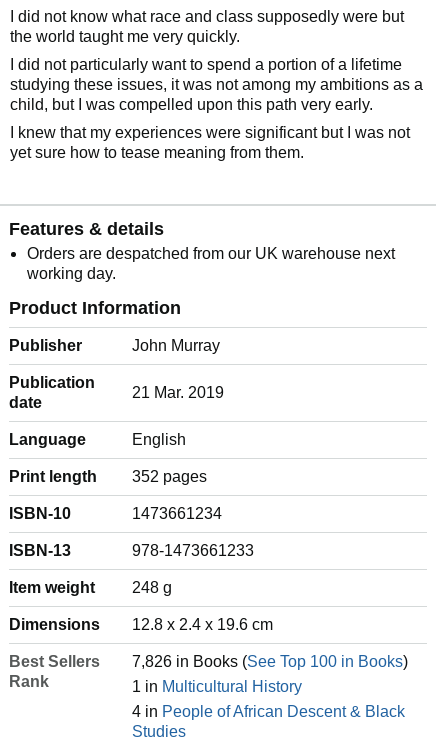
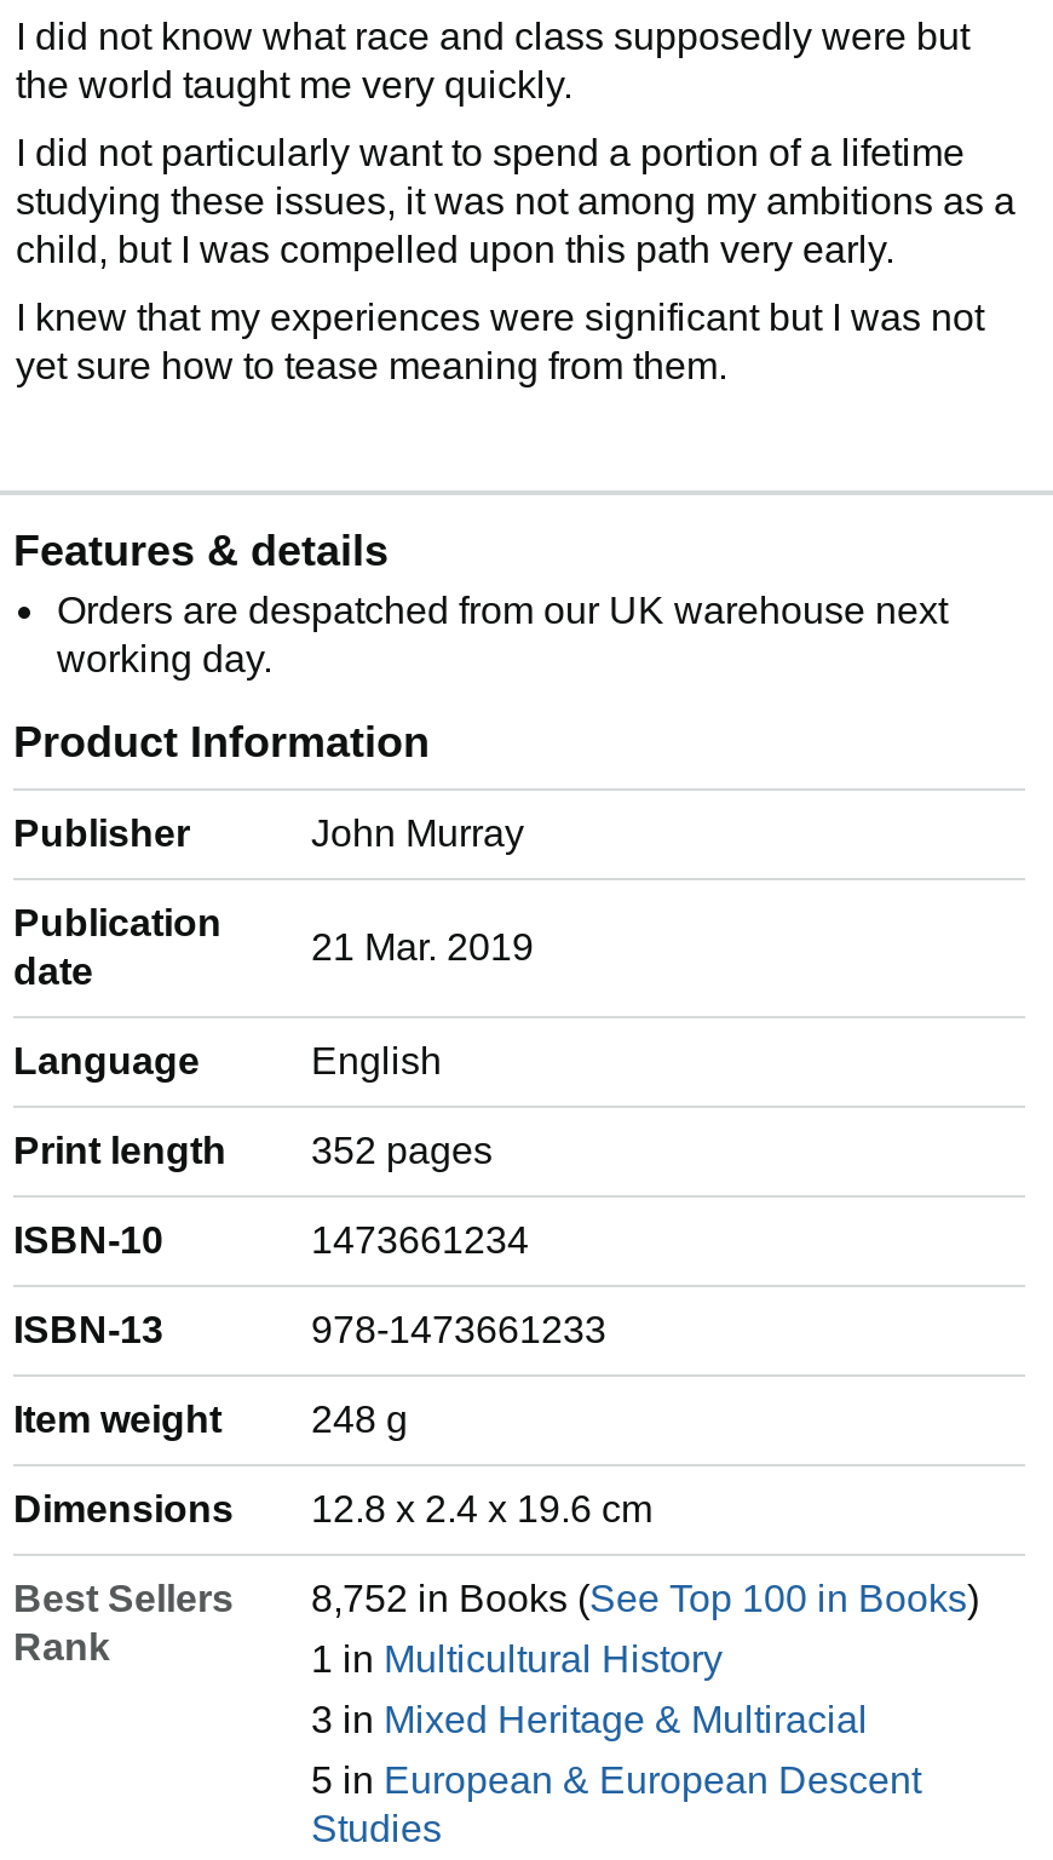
[132,653,408,670] 7,826 in Books (See Top 100 in Books) -> [311,1578,979,1619] 8,752 in Books (See Top 100 in Books)
[132,703,405,720] 4 in People of African Descent & Black -> [311,1699,921,1801] 3 in Mixed Heritage & Multiracial | 5 in European & European Descent

